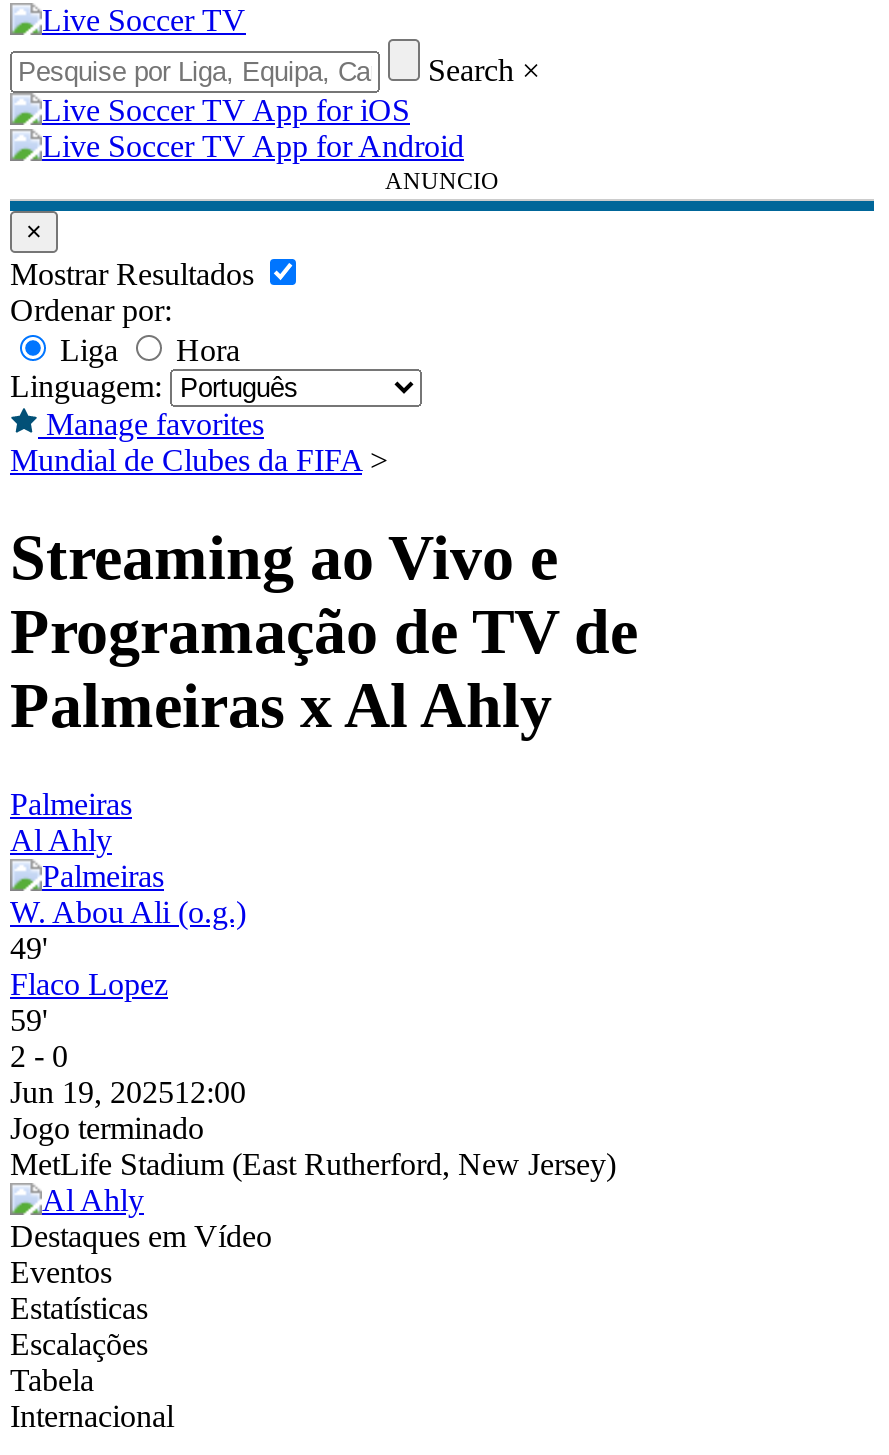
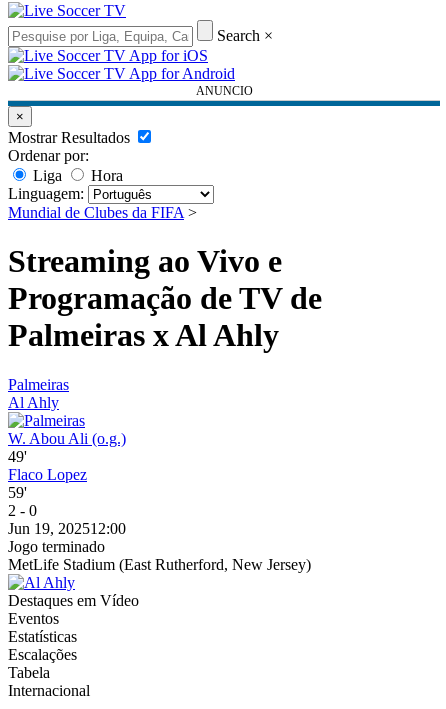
[38,407,264,441] Manage favorites -> none

